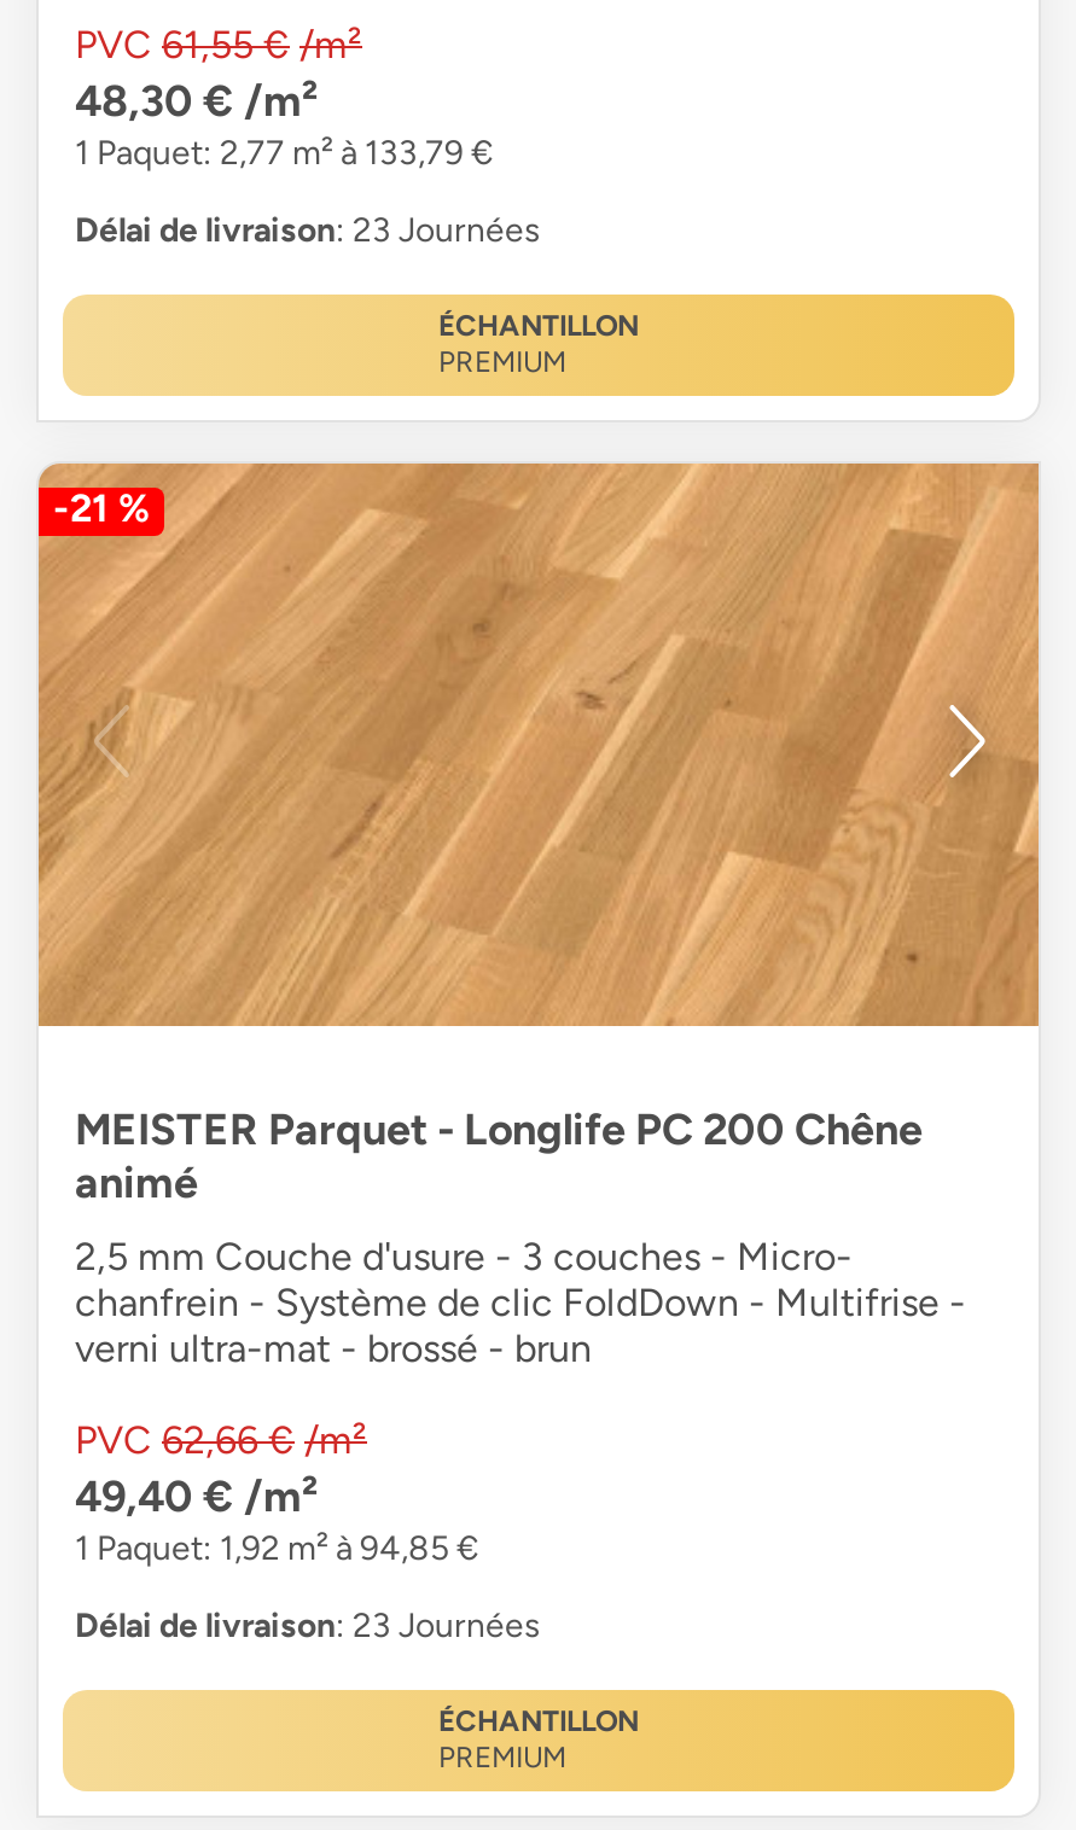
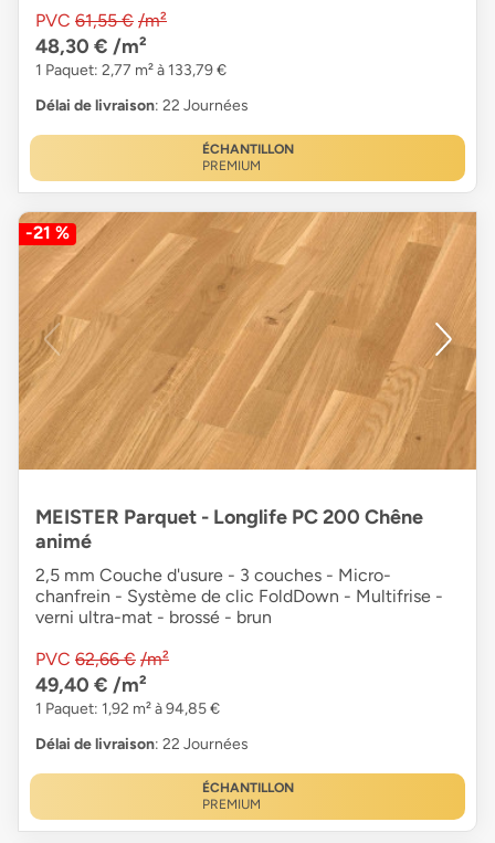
[75,210,541,251] Délai de livraison: 23 Journées -> [35,96,249,115] Délai de livraison: 22 Journées
[75,1605,541,1646] Délai de livraison: 23 Journées -> [35,735,249,753] Délai de livraison: 22 Journées

